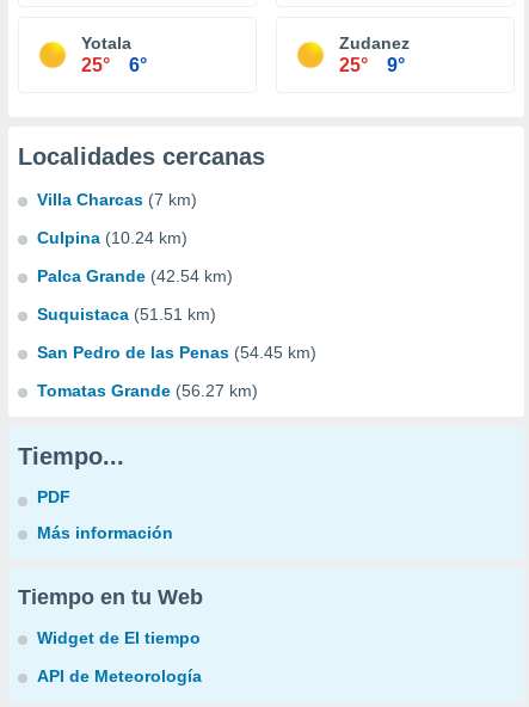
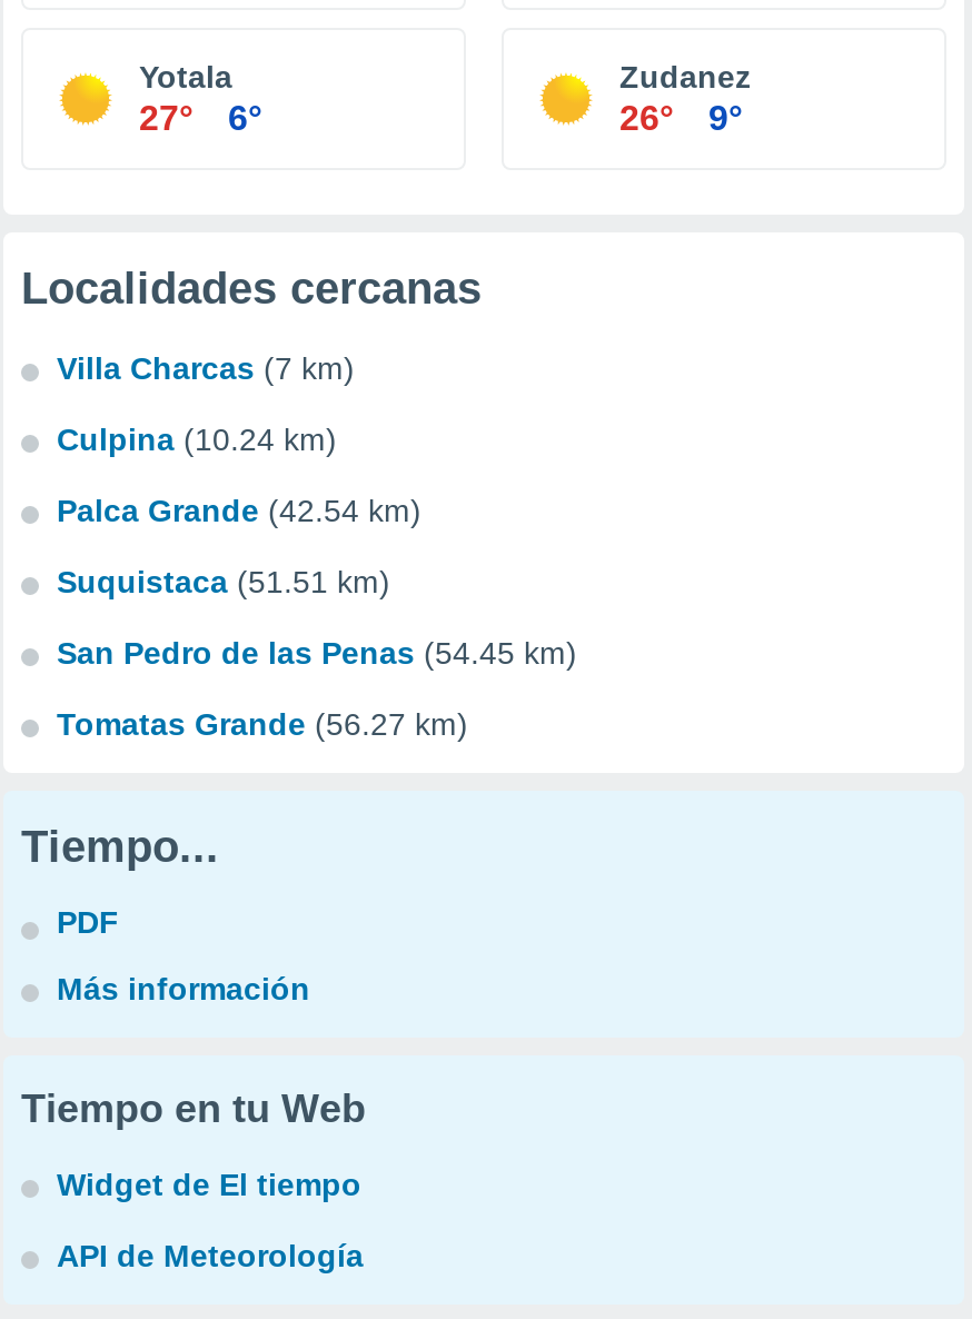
[81,55,147,75] 25° 6° -> [139,99,261,137] 27° 6°
[339,55,405,75] 25° 9° -> [619,99,742,137] 26° 9°

